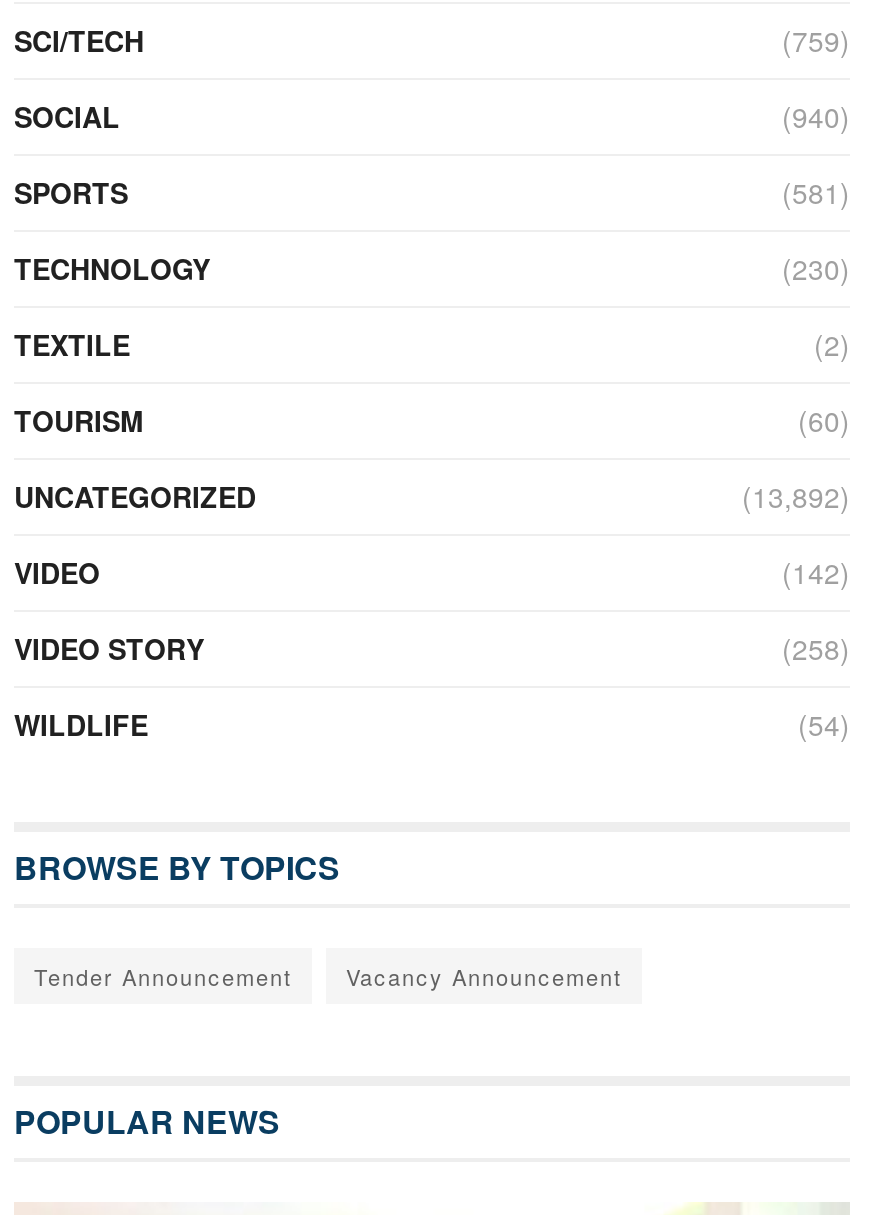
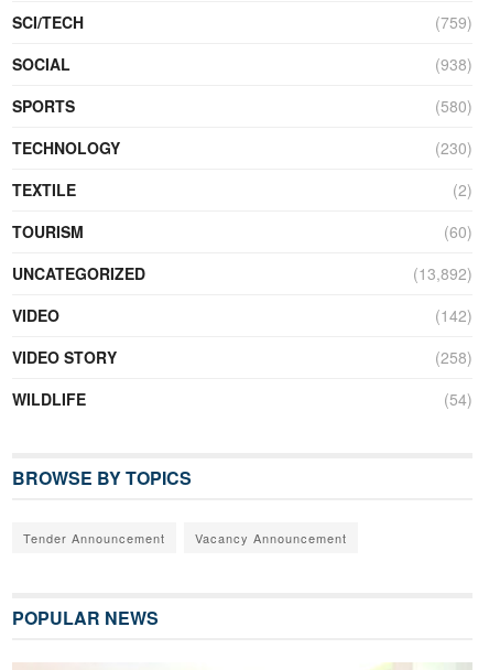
[782,96,850,136] (940) -> [435,53,472,75] (938)
[782,172,850,212] (581) -> [435,95,472,117] (580)

